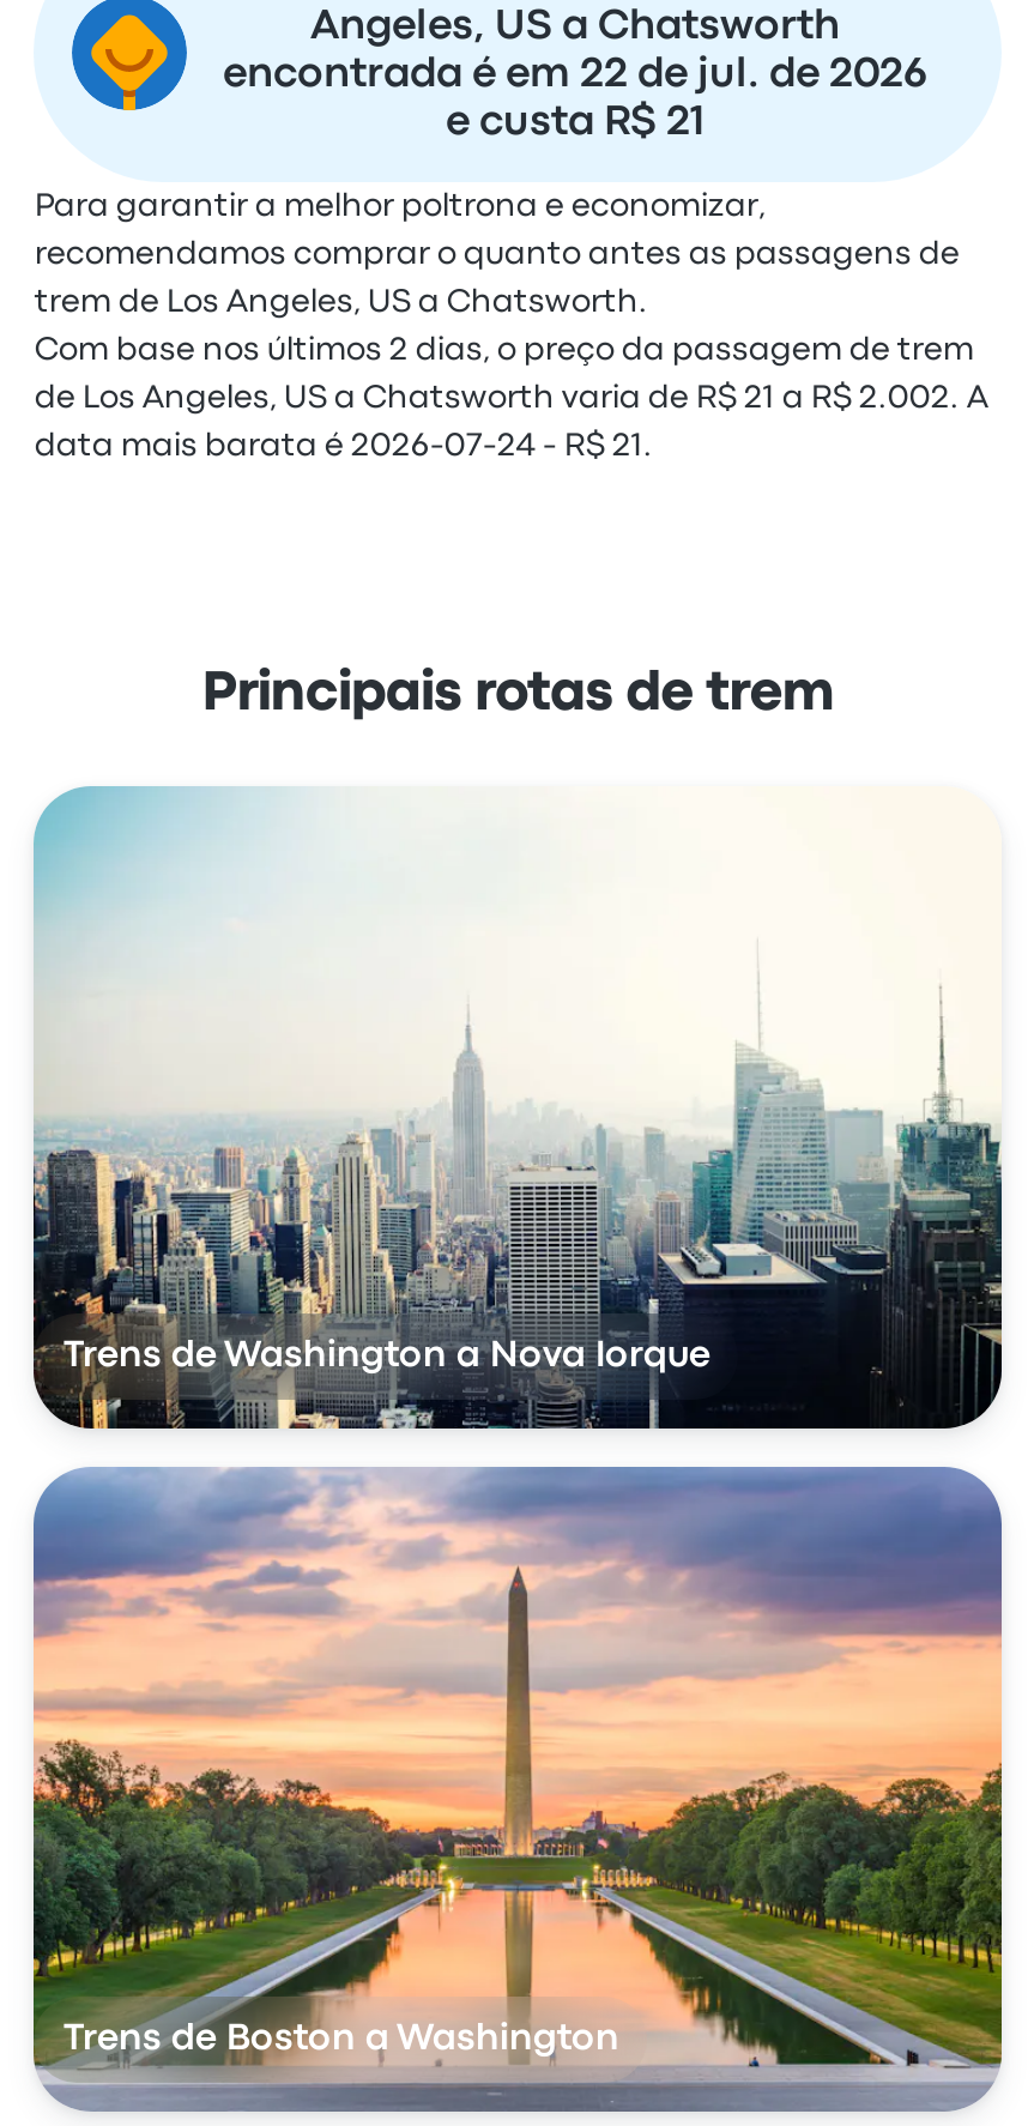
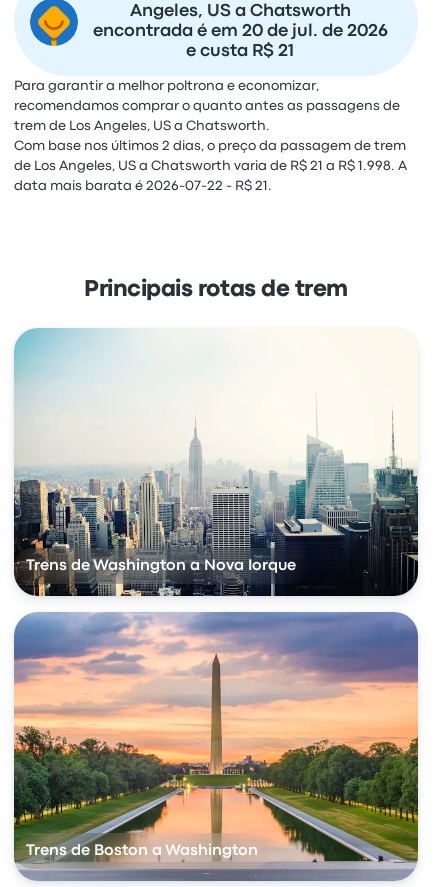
[223,56,927,92] encontrada é em 22 de jul. de 2026 -> [92,23,387,38] encontrada é em 20 de jul. de 2026
[35,382,988,411] de Los Angeles, US a Chatsworth varia de R$ 21 a R$ 2.002. A -> [14,159,407,171] de Los Angeles, US a Chatsworth varia de R$ 21 a R$ 1.998. A
[35,430,653,459] data mais barata é 2026-07-24 - R$ 21. -> [14,179,272,191] data mais barata é 2026-07-22 - R$ 21.

